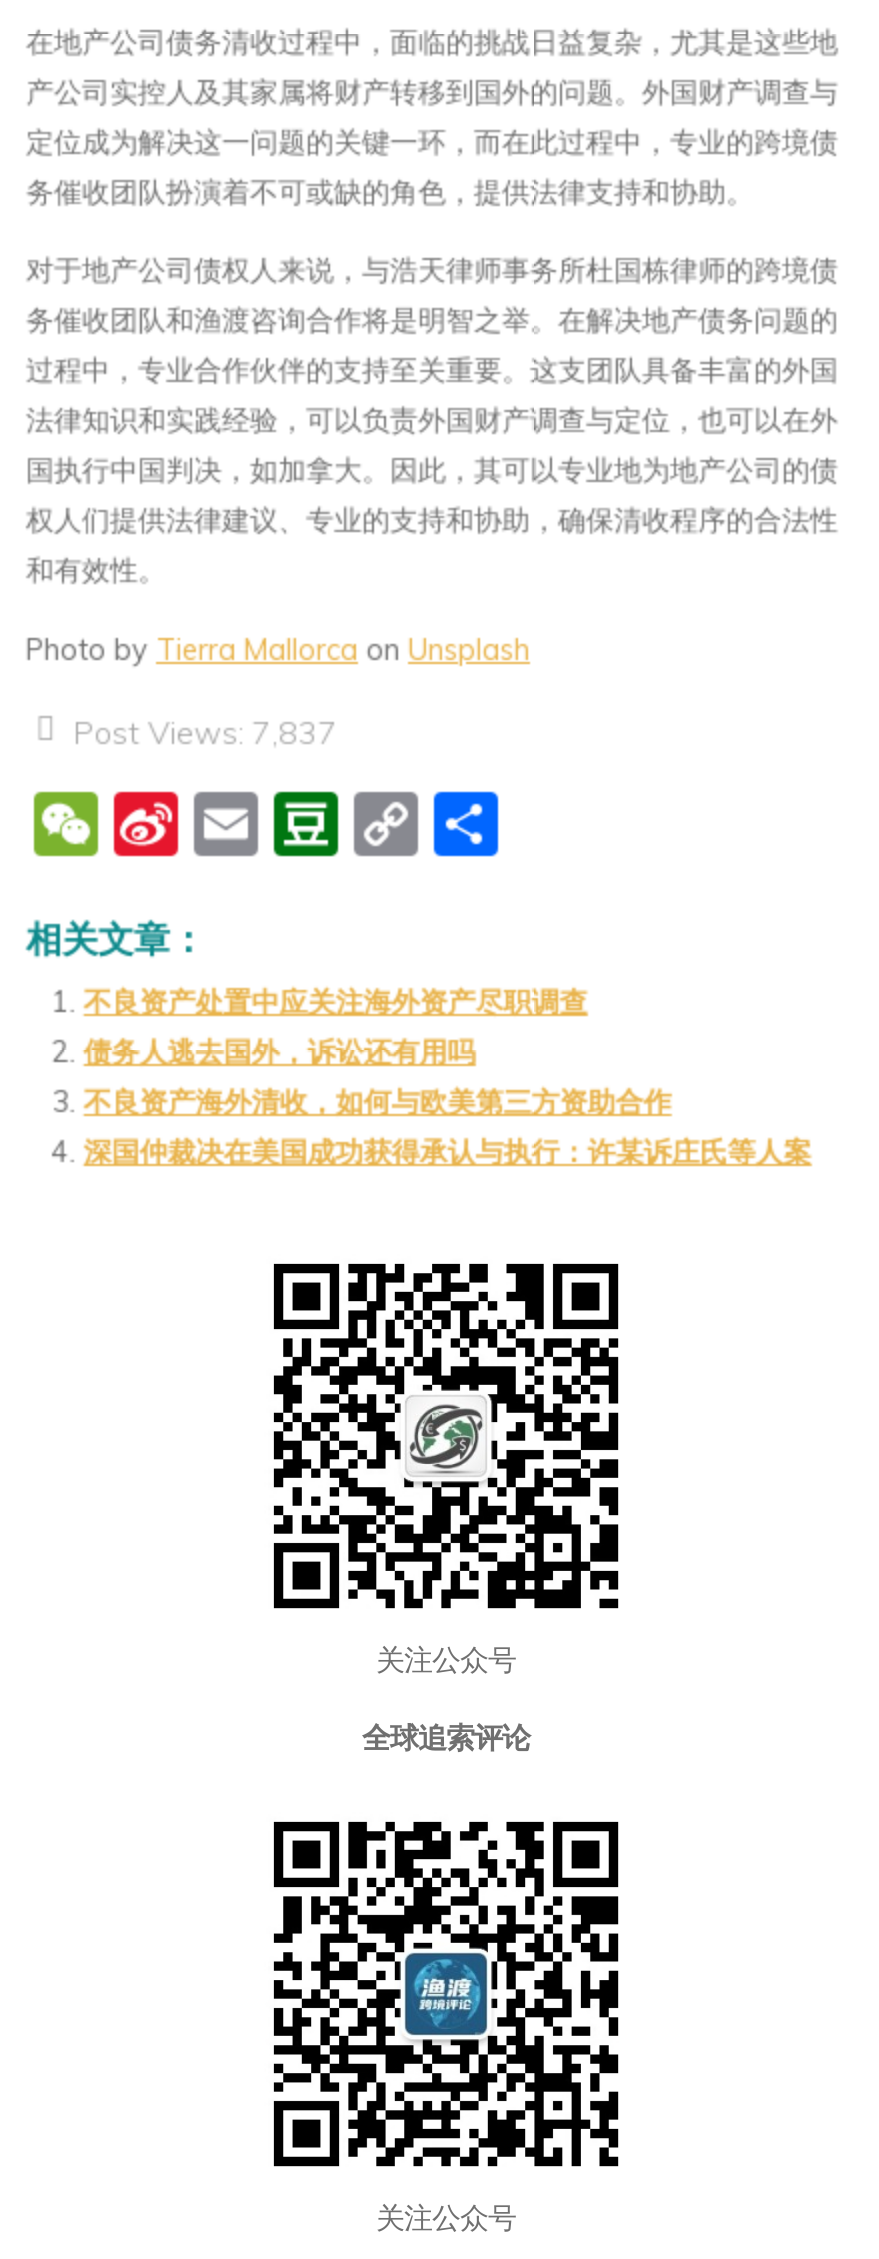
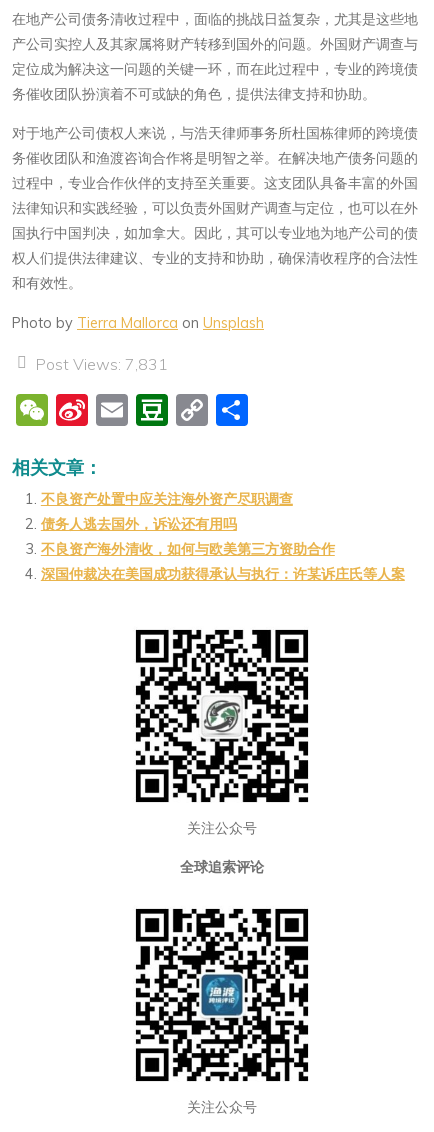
[75,712,339,752] Post Views: 7,837 -> [36,354,168,374] Post Views: 7,831

